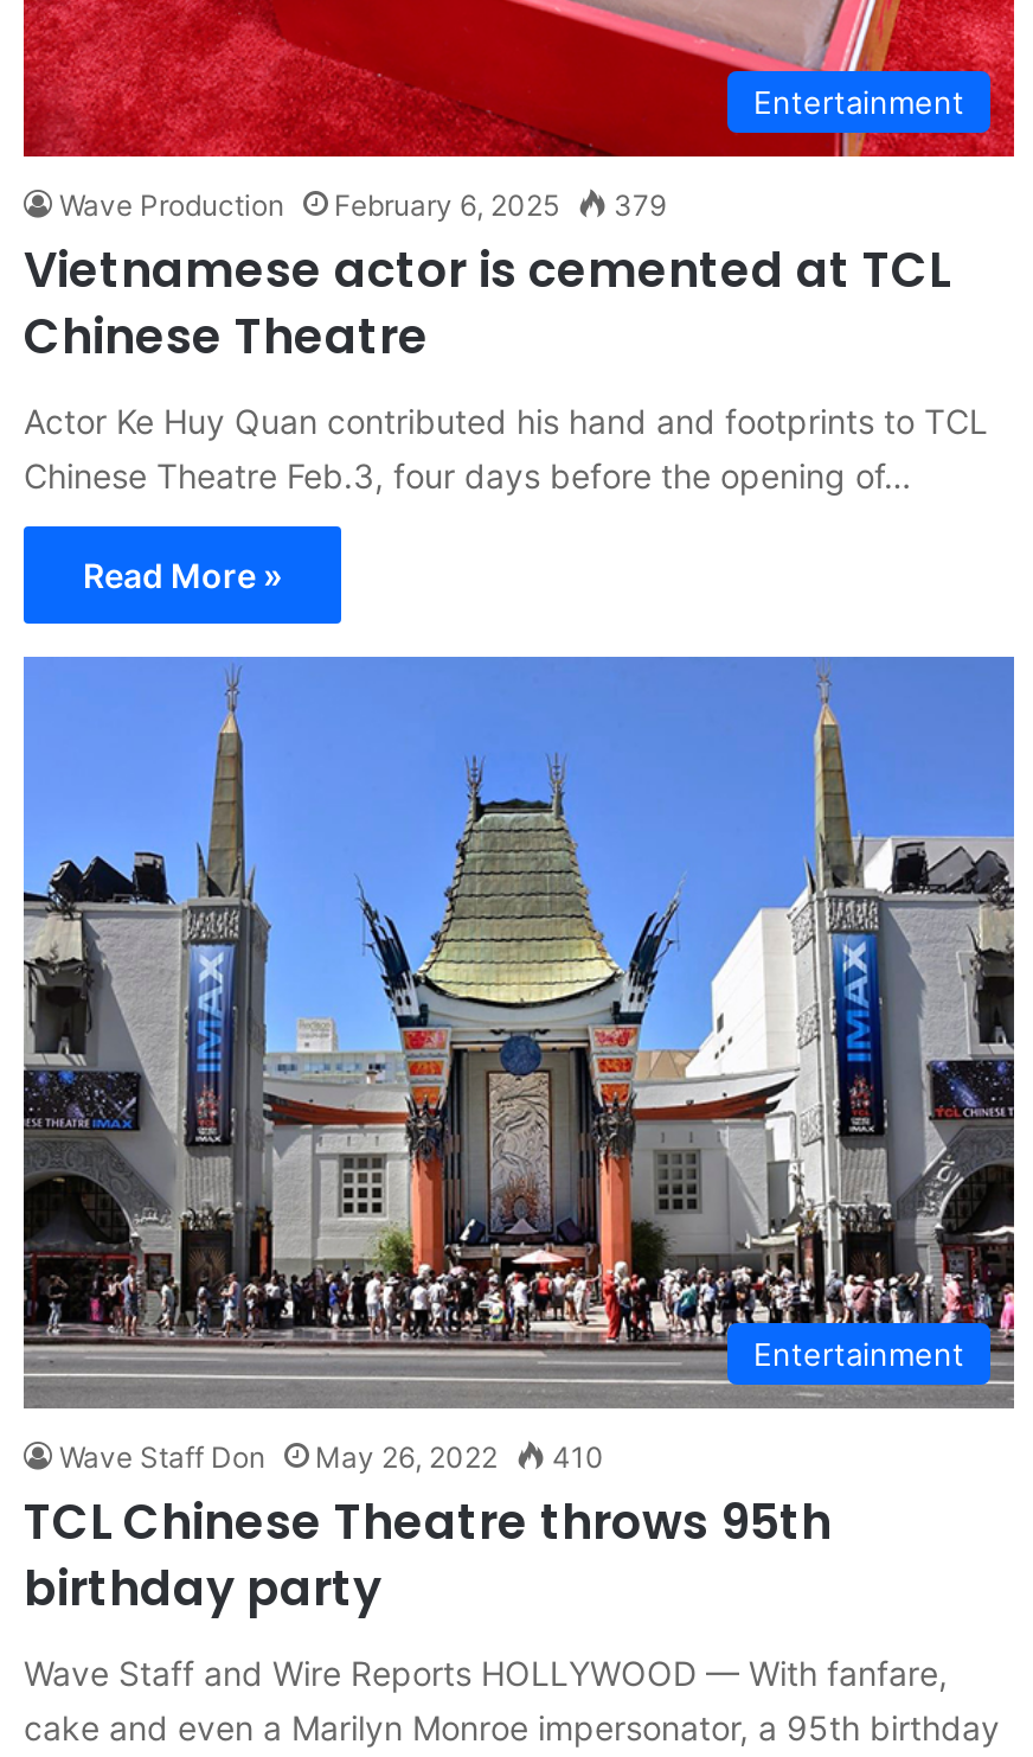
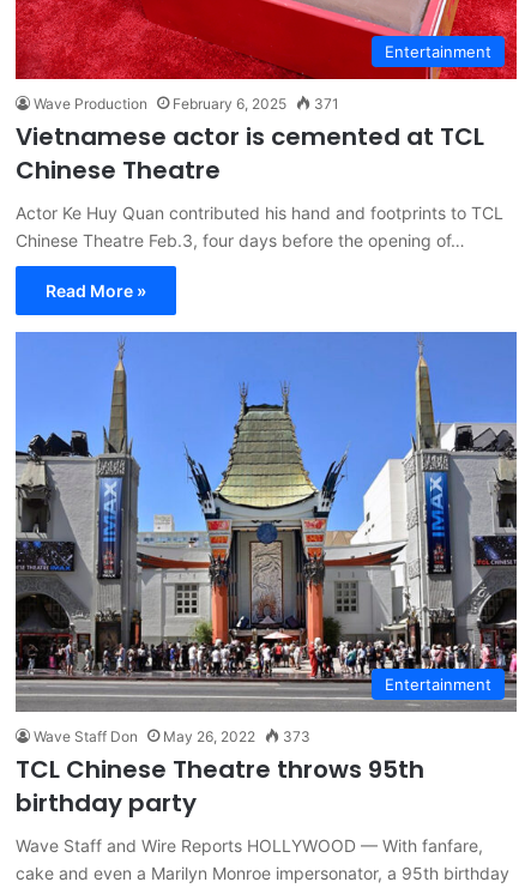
[59,186,666,222] Wave Production February 6, 2025 379 -> [34,94,339,112] Wave Production February 6, 2025 371
[59,1440,604,1475] Wave Staff Don May 26, 2022 410 -> [34,727,310,745] Wave Staff Don May 26, 2022 373

